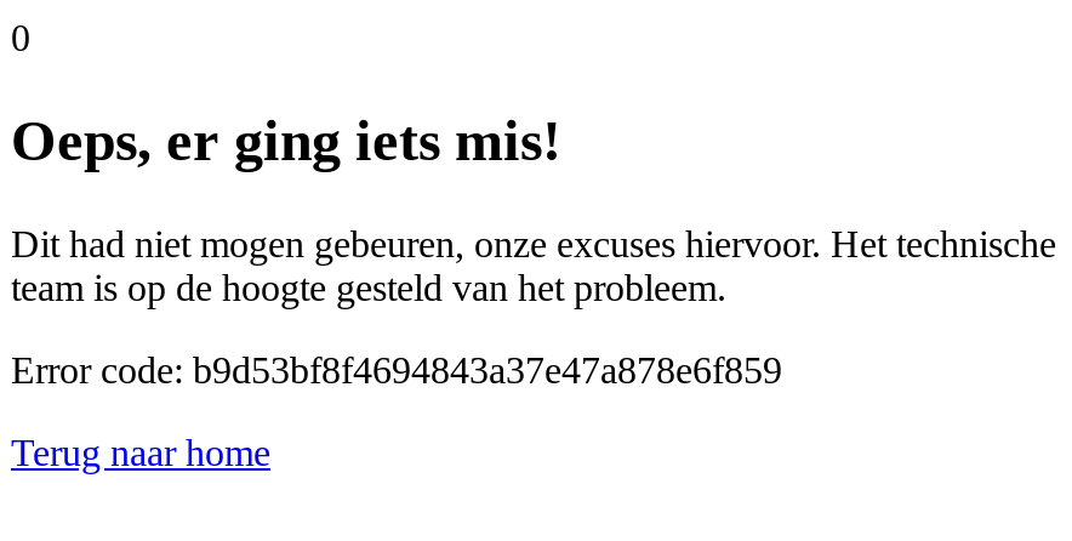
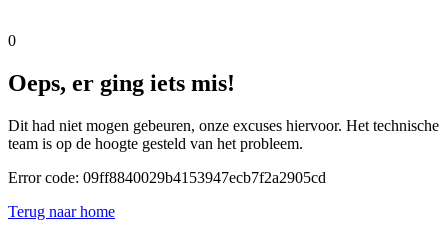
[11,350,782,391] Error code: b9d53bf8f4694843a37e47a878e6f859 -> [8,169,326,186] Error code: 09ff8840029b4153947ecb7f2a2905cd

